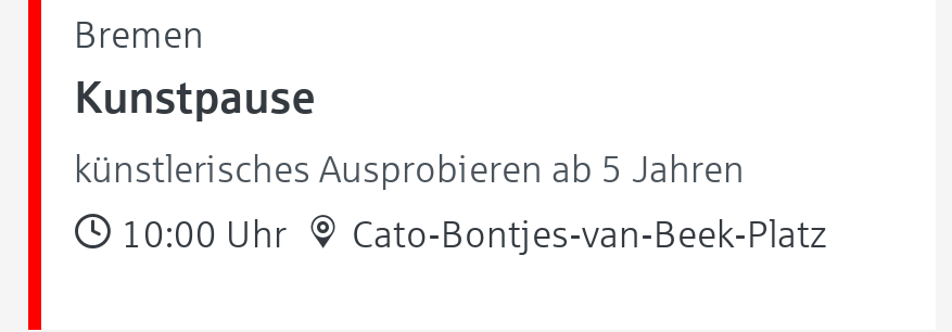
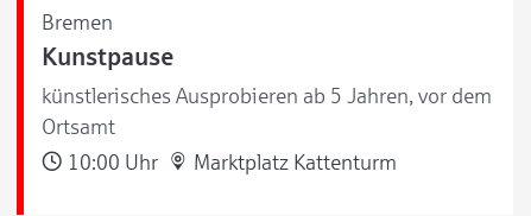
[74,147,745,191] künstlerisches Ausprobieren ab 5 Jahren -> [42,84,492,139] künstlerisches Ausprobieren ab 5 Jahren, vor dem | Ortsamt
[343,212,827,256] Cato-Bontjes-van-Beek-Platz -> [189,151,397,174] Marktplatz Kattenturm

